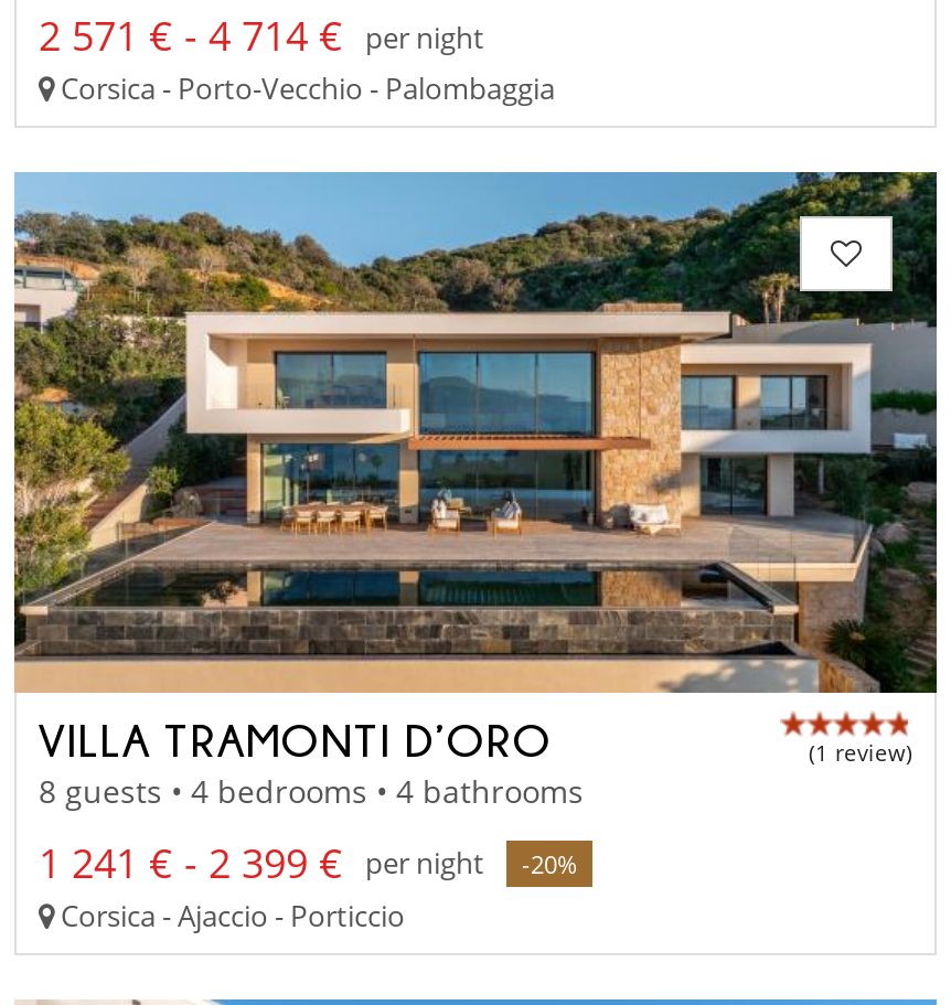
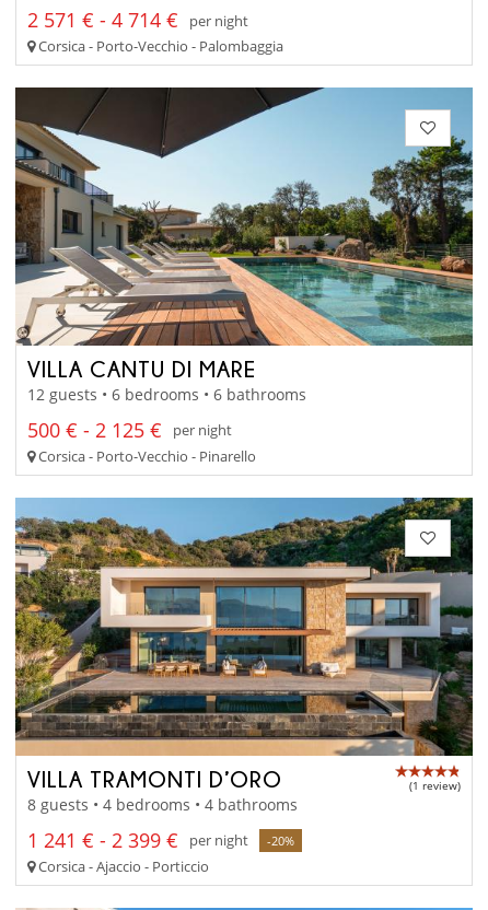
none -> [14,86,474,466] [image] | VILLA CANTU DI MARE | 12 guests • 6 bedrooms • 6 bathrooms | 500 € - 2 125 € per night | Corsica - Porto-Vecchio - Pinarello

